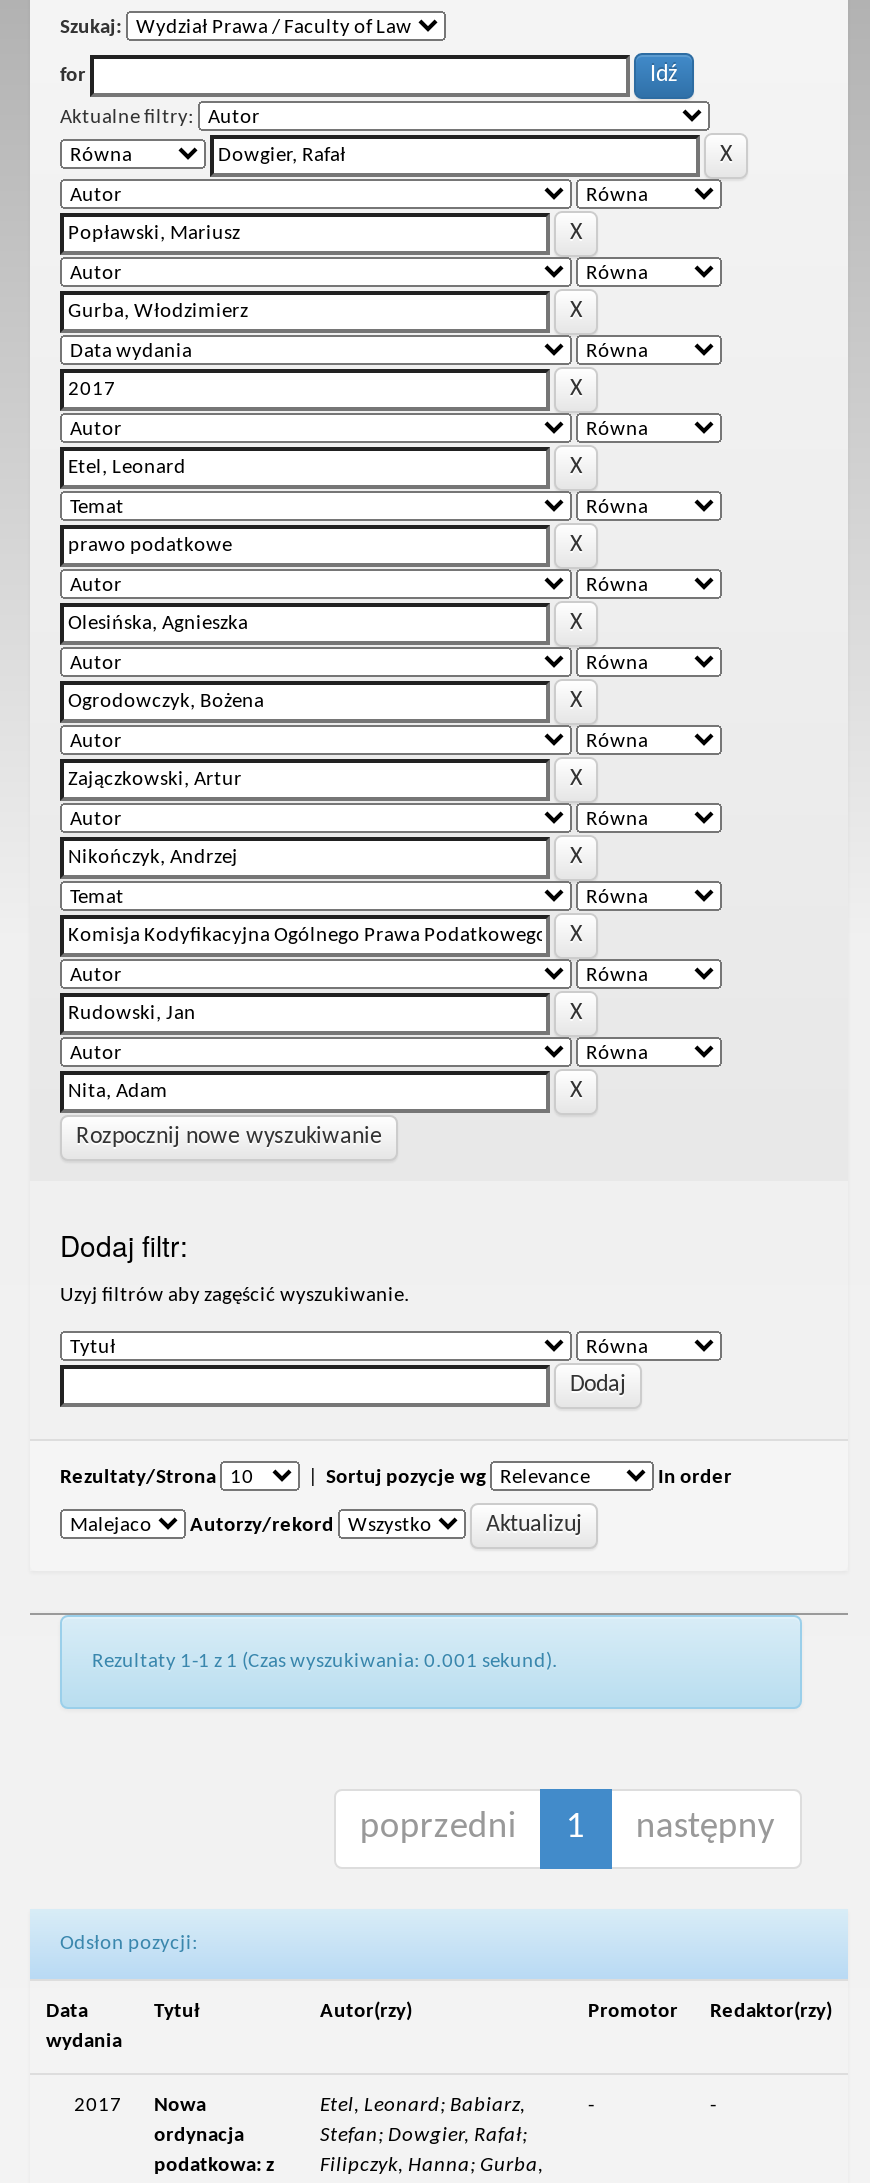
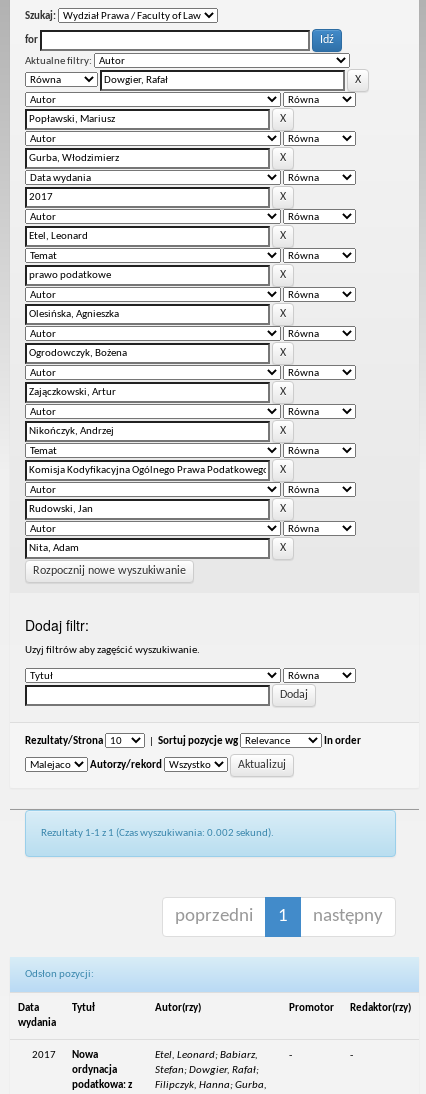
[92,1651,558,1673] Rezultaty 1-1 z 1 (Czas wyszukiwania: 0.001 sekund). -> [41,828,274,839] Rezultaty 1-1 z 1 (Czas wyszukiwania: 0.002 sekund).

